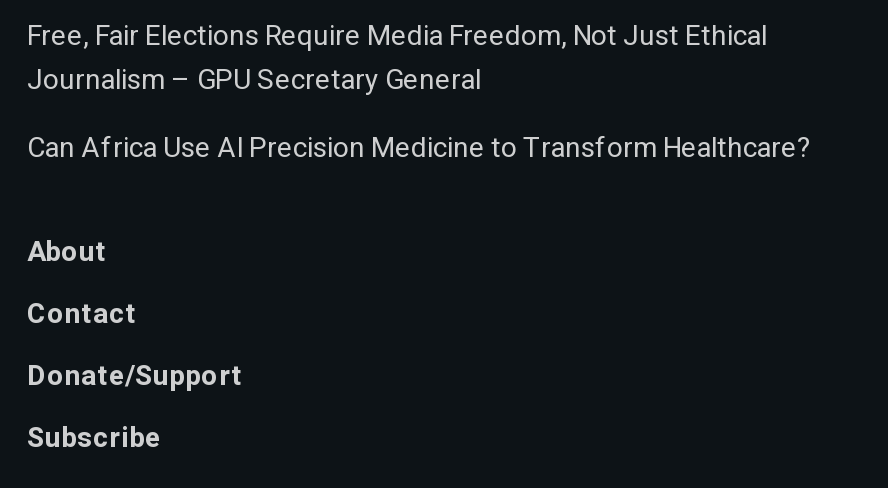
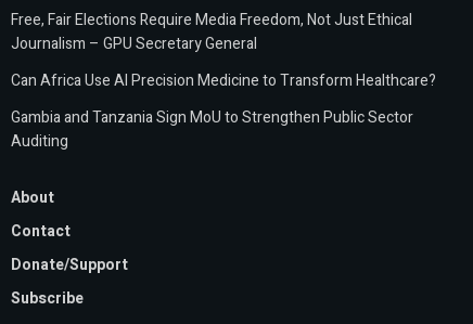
none -> [11,106,413,152] Gambia and Tanzania Sign MoU to Strengthen Public Sector | Auditing

